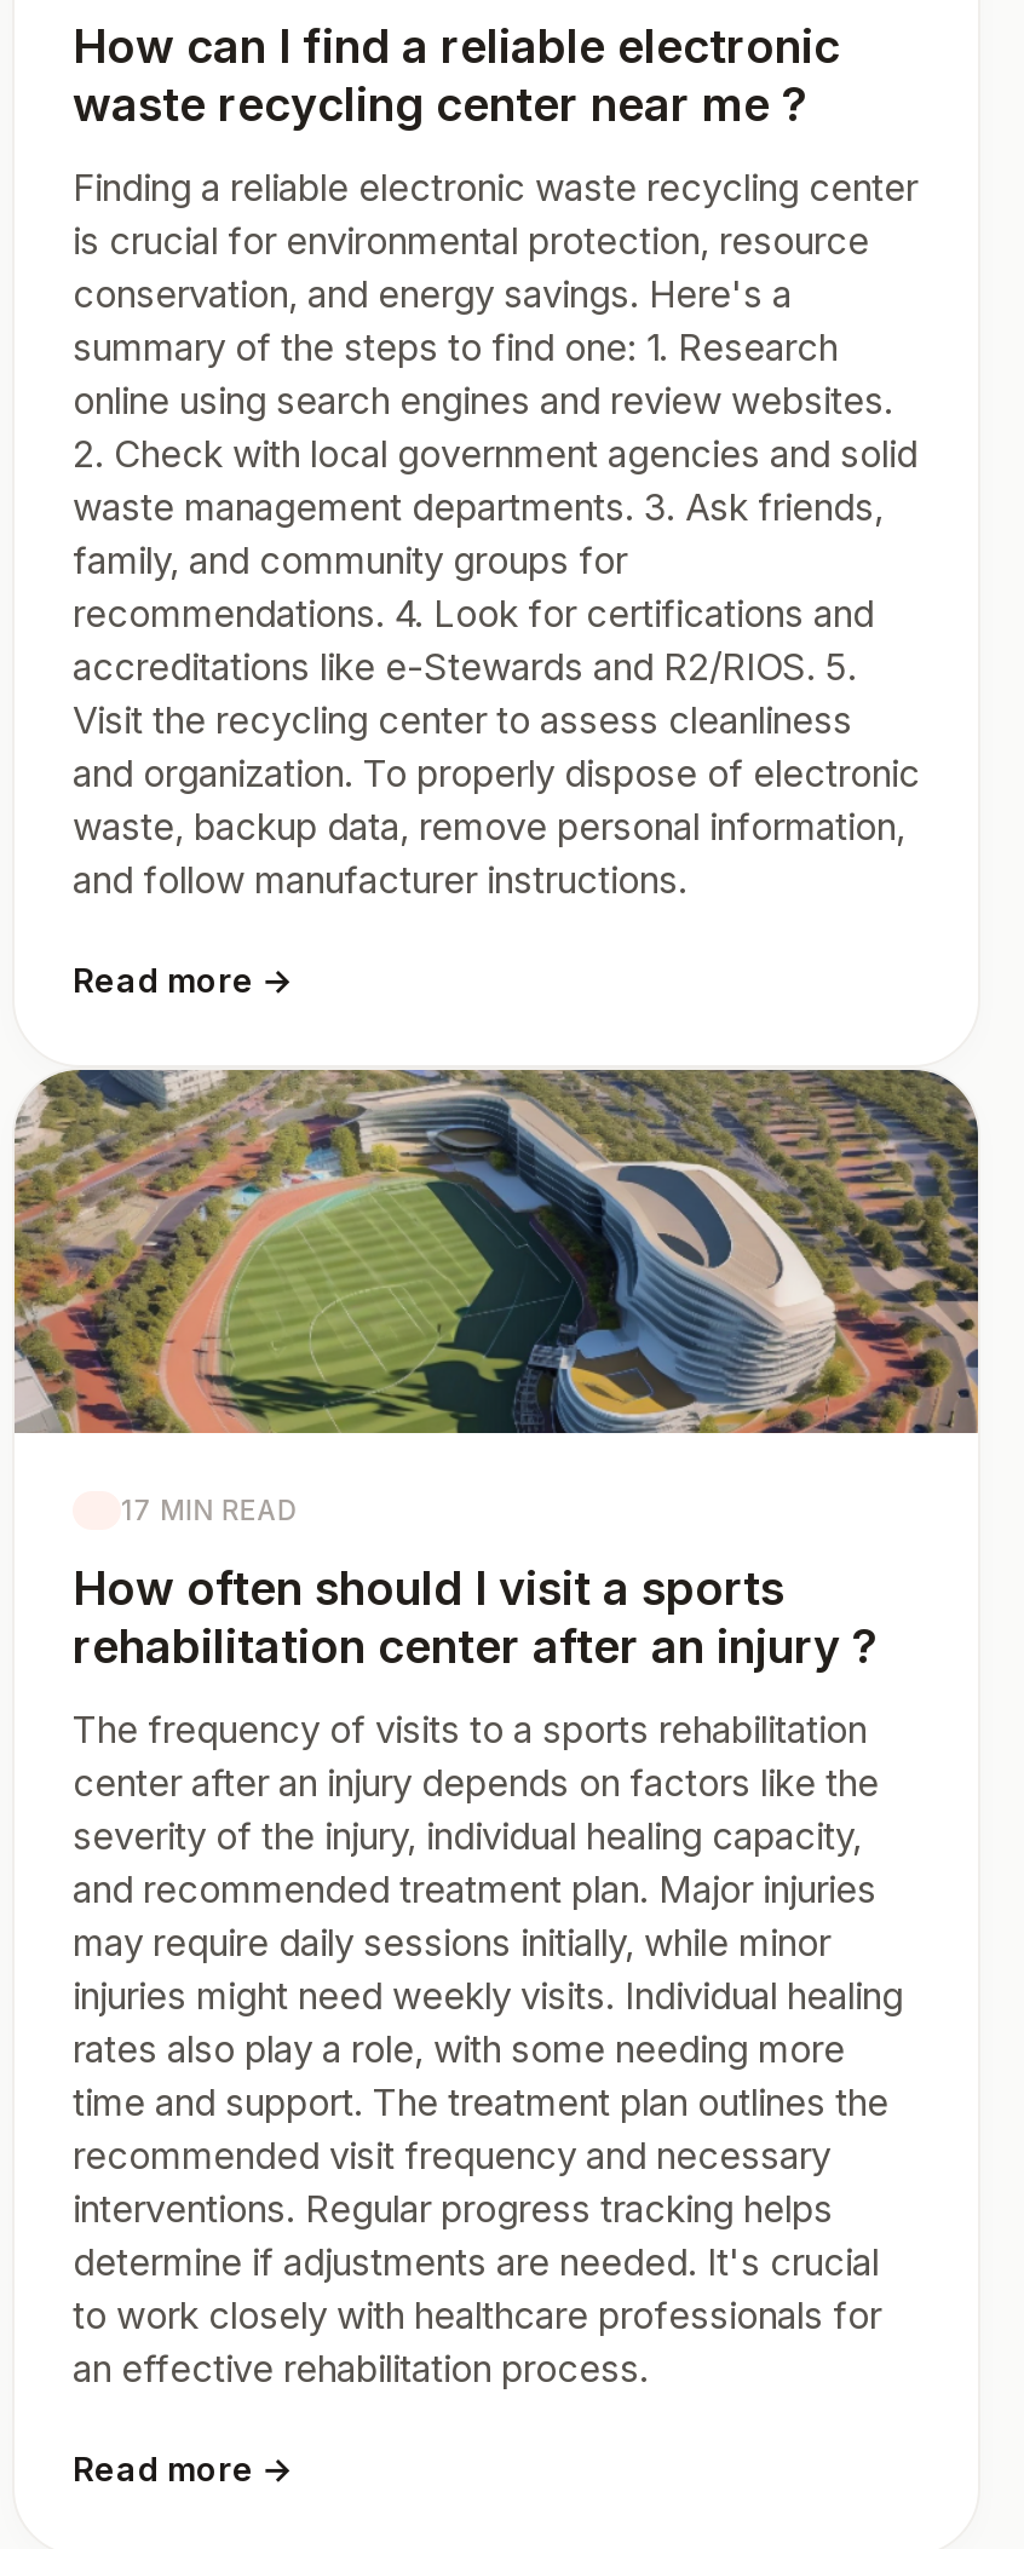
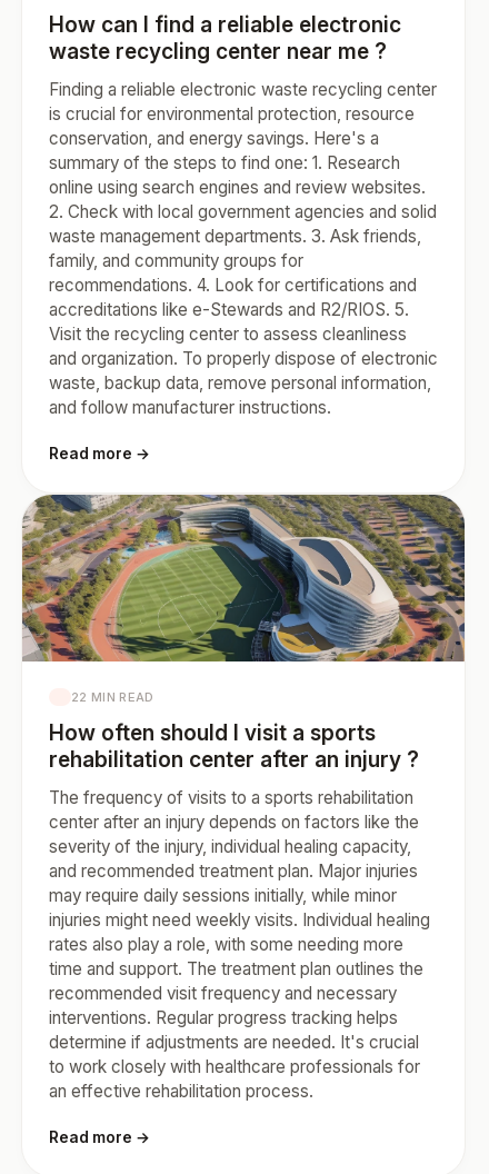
[121,1494,297,1527] 17 MIN READ -> [71,689,154,705] 22 MIN READ

